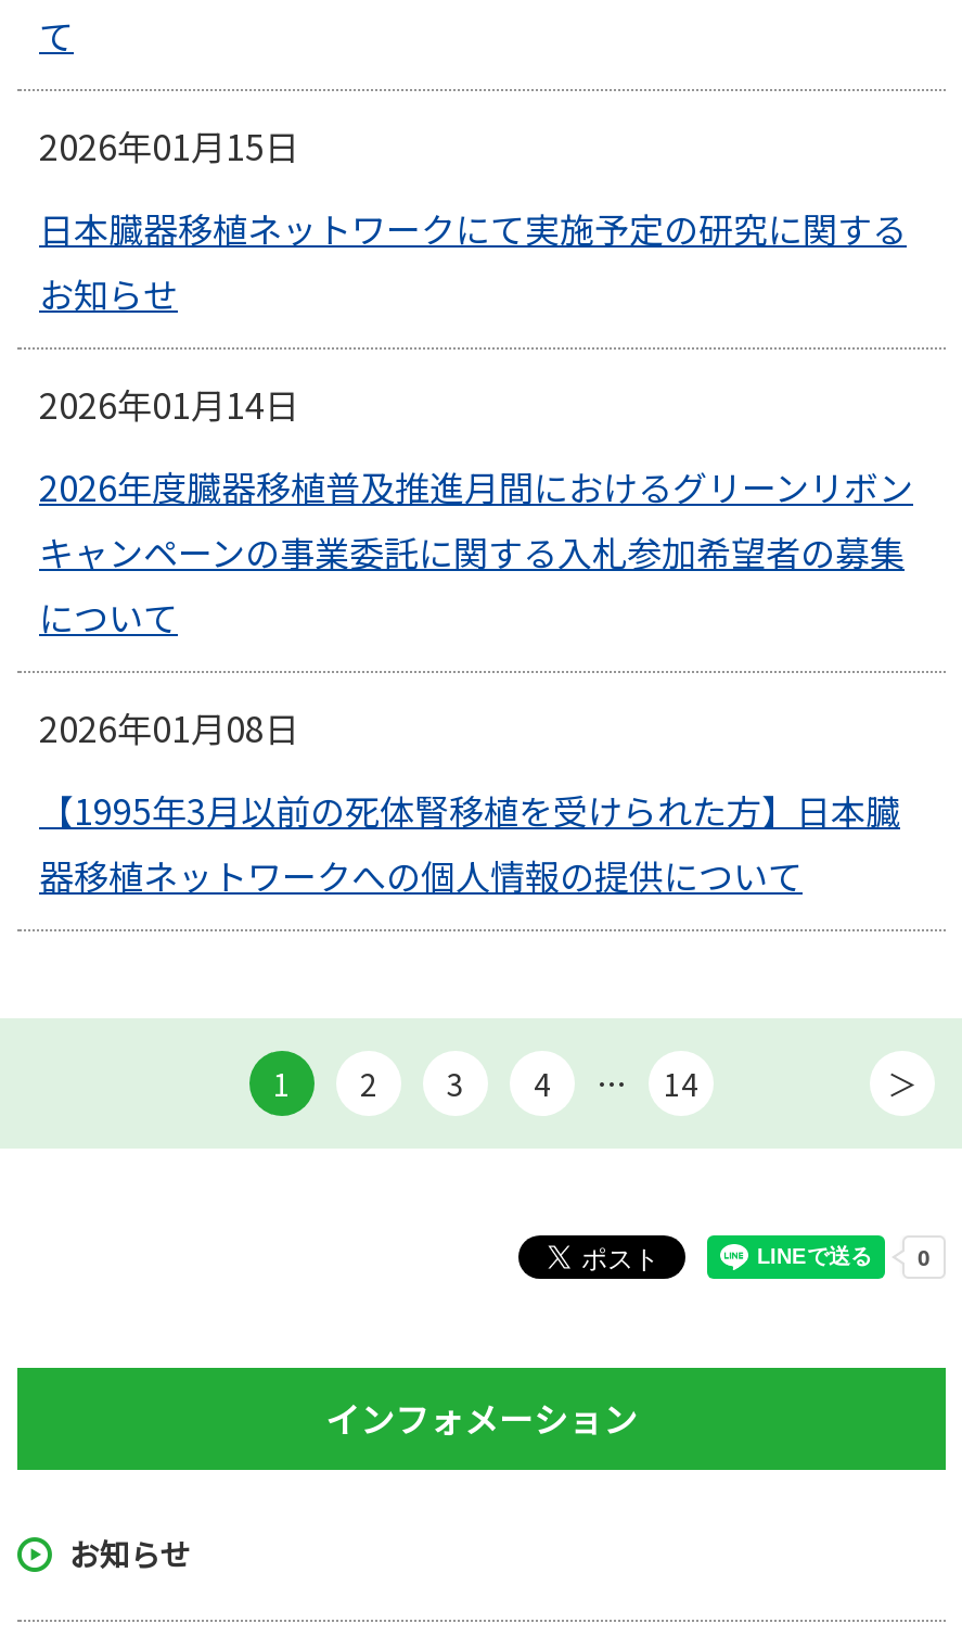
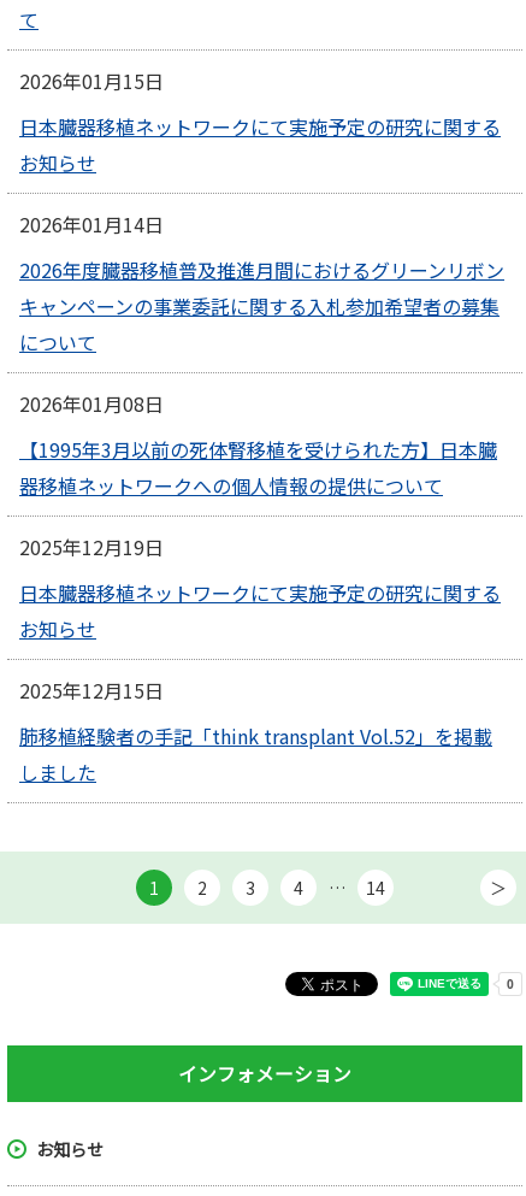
none -> [19,532,501,786] 2025年12月19日 | 日本臓器移植ネットワークにて実施予定の研究に関する | お知らせ | 2025年12月15日 | 肺移植経験者の手記「think transplant Vol.52」を掲載 | しました

